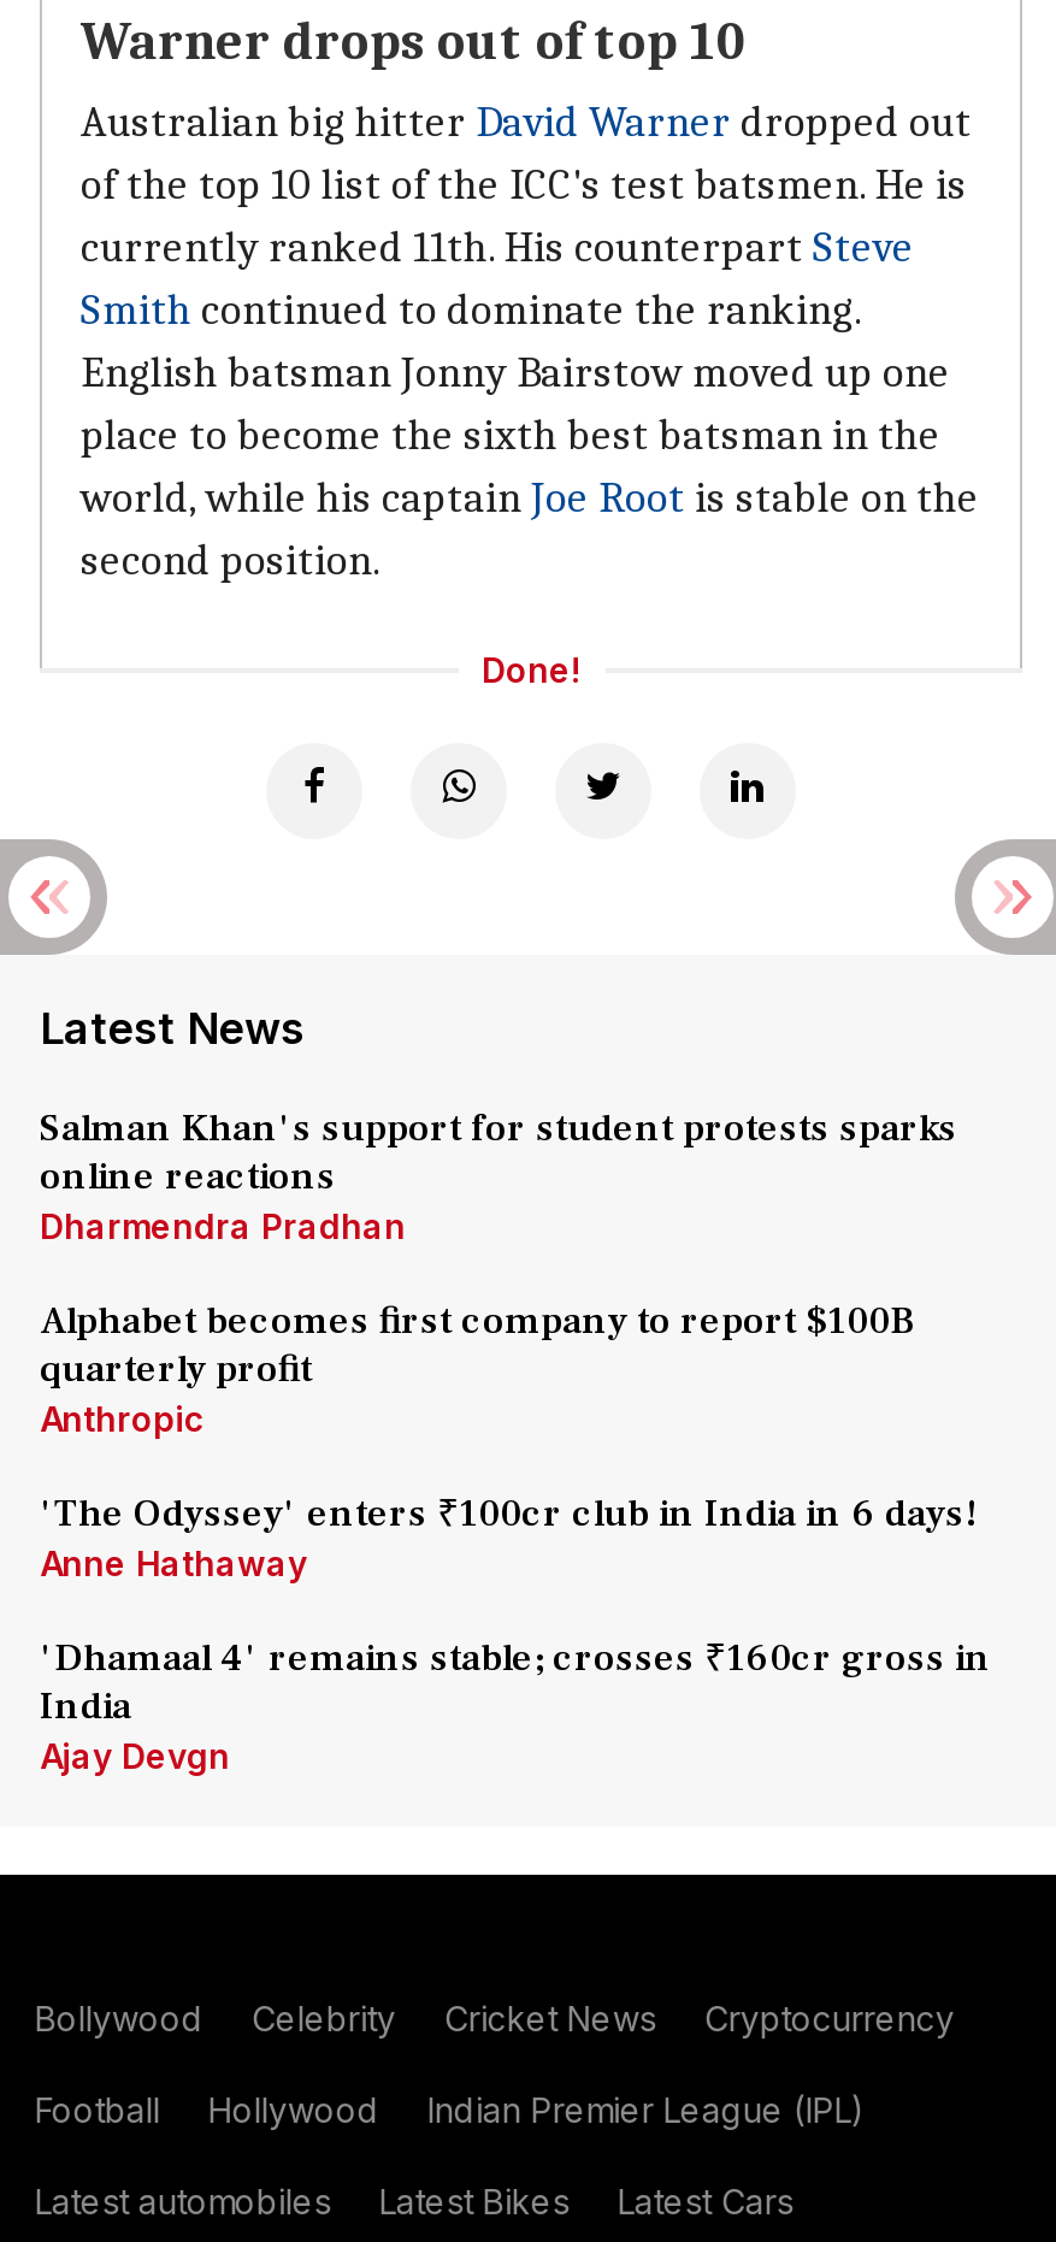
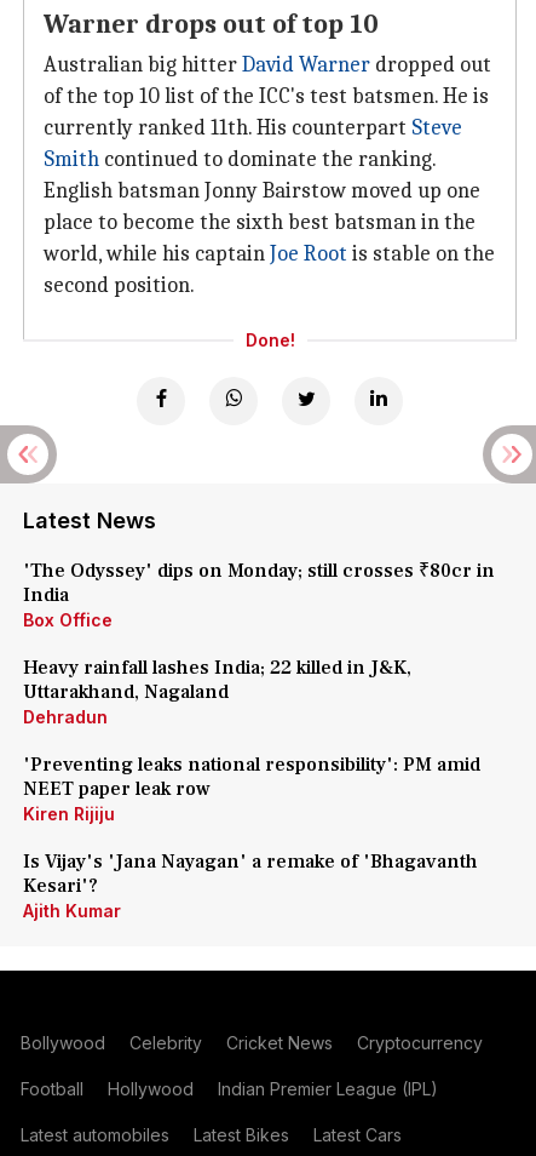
[40,1104,991,1682] Salman Khan's support for student protests sparks | online reactions | Dharmendra Pradhan | Alphabet becomes first company to report $100B | quarterly profit | Anthropic | 'The Odyssey' enters ₹100cr club in India in 6 days! | Anne Hathaway | 'Dhamaal 4' remains stable; crosses ₹160cr gross in -> [23,559,495,583] 'The Odyssey' dips on Monday; still crosses ₹80cr in
moved [40,1682,131,1730] -> [23,583,69,607]: India
[40,1735,230,1776] Ajay Devgn -> [23,610,480,921] Box Office | Heavy rainfall lashes India; 22 killed in J&K, | Uttarakhand, Nagaland | Dehradun | 'Preventing leaks national responsibility': PM amid | NEET paper leak row | Kiren Rijiju | Is Vijay's 'Jana Nayagan' a remake of 'Bhagavanth | Kesari'? | Ajith Kumar

